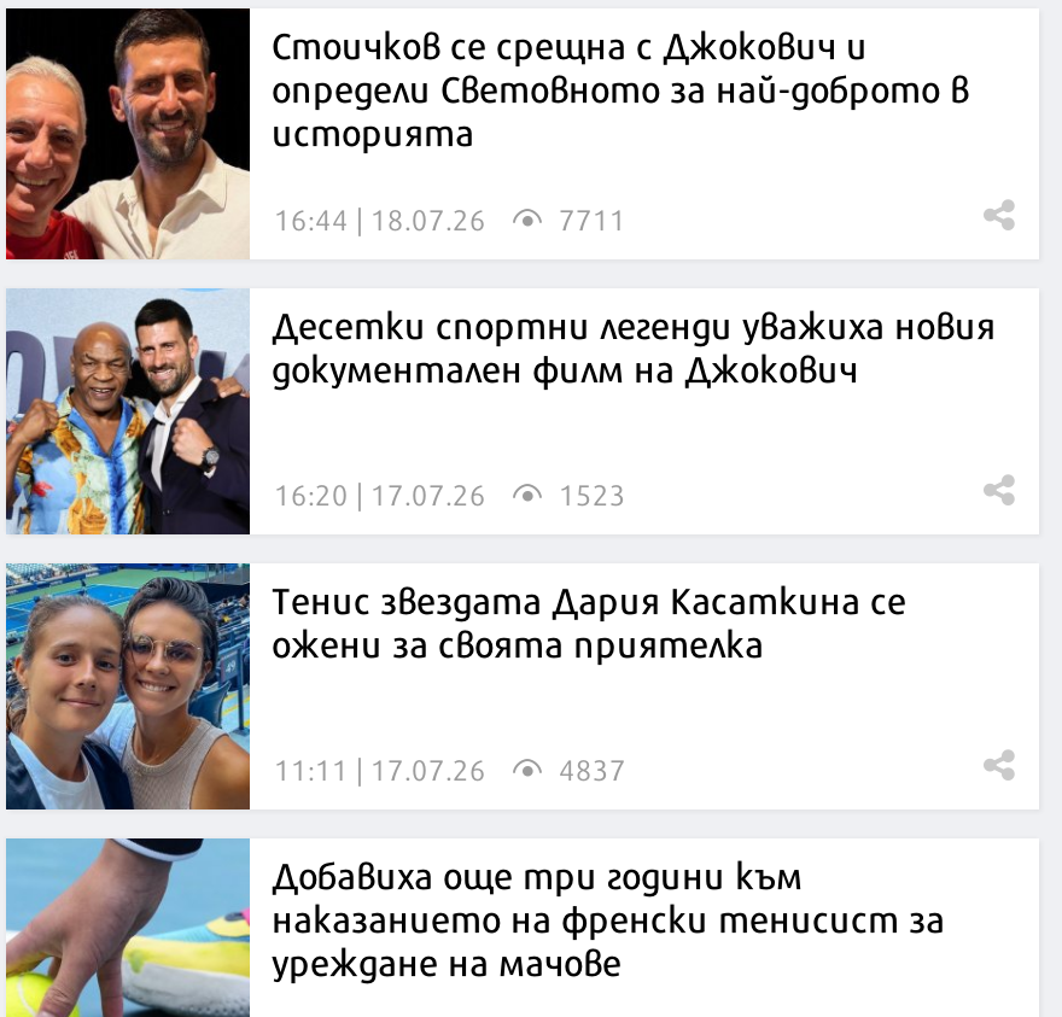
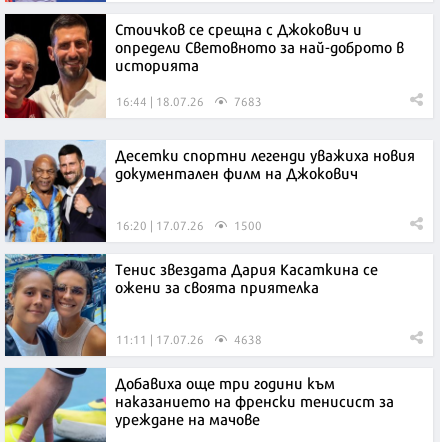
[559,197,626,240] 7711 -> [234,92,262,110] 7683
[559,472,626,515] 1523 -> [234,216,262,234] 1500
[559,747,626,790] 4837 -> [234,330,262,348] 4638

